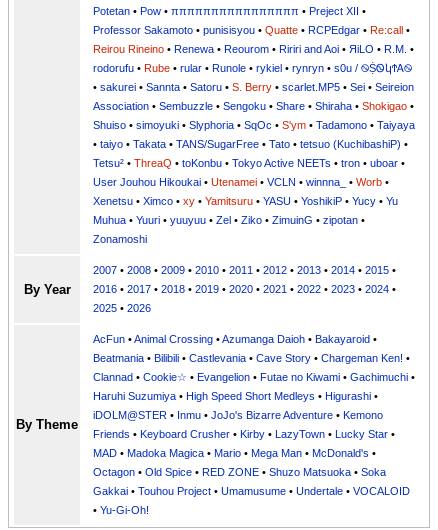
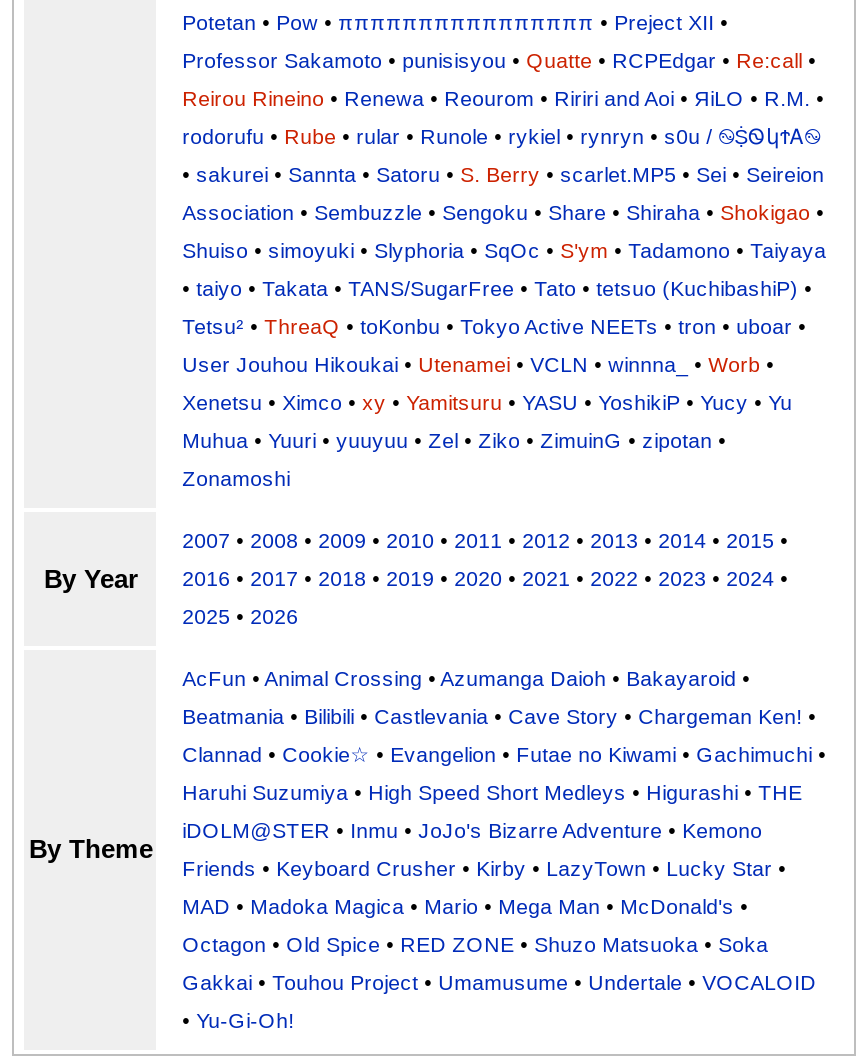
[93,390,378,402] Haruhi Suzumiya • High Speed Short Medleys • Higurashi • -> [182,780,802,804] Haruhi Suzumiya • High Speed Short Medleys • Higurashi • THE

